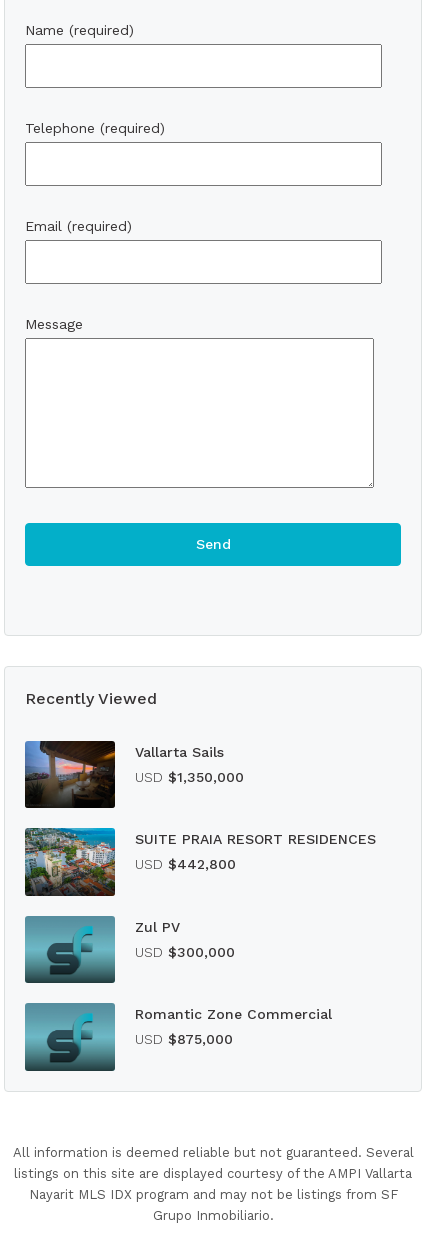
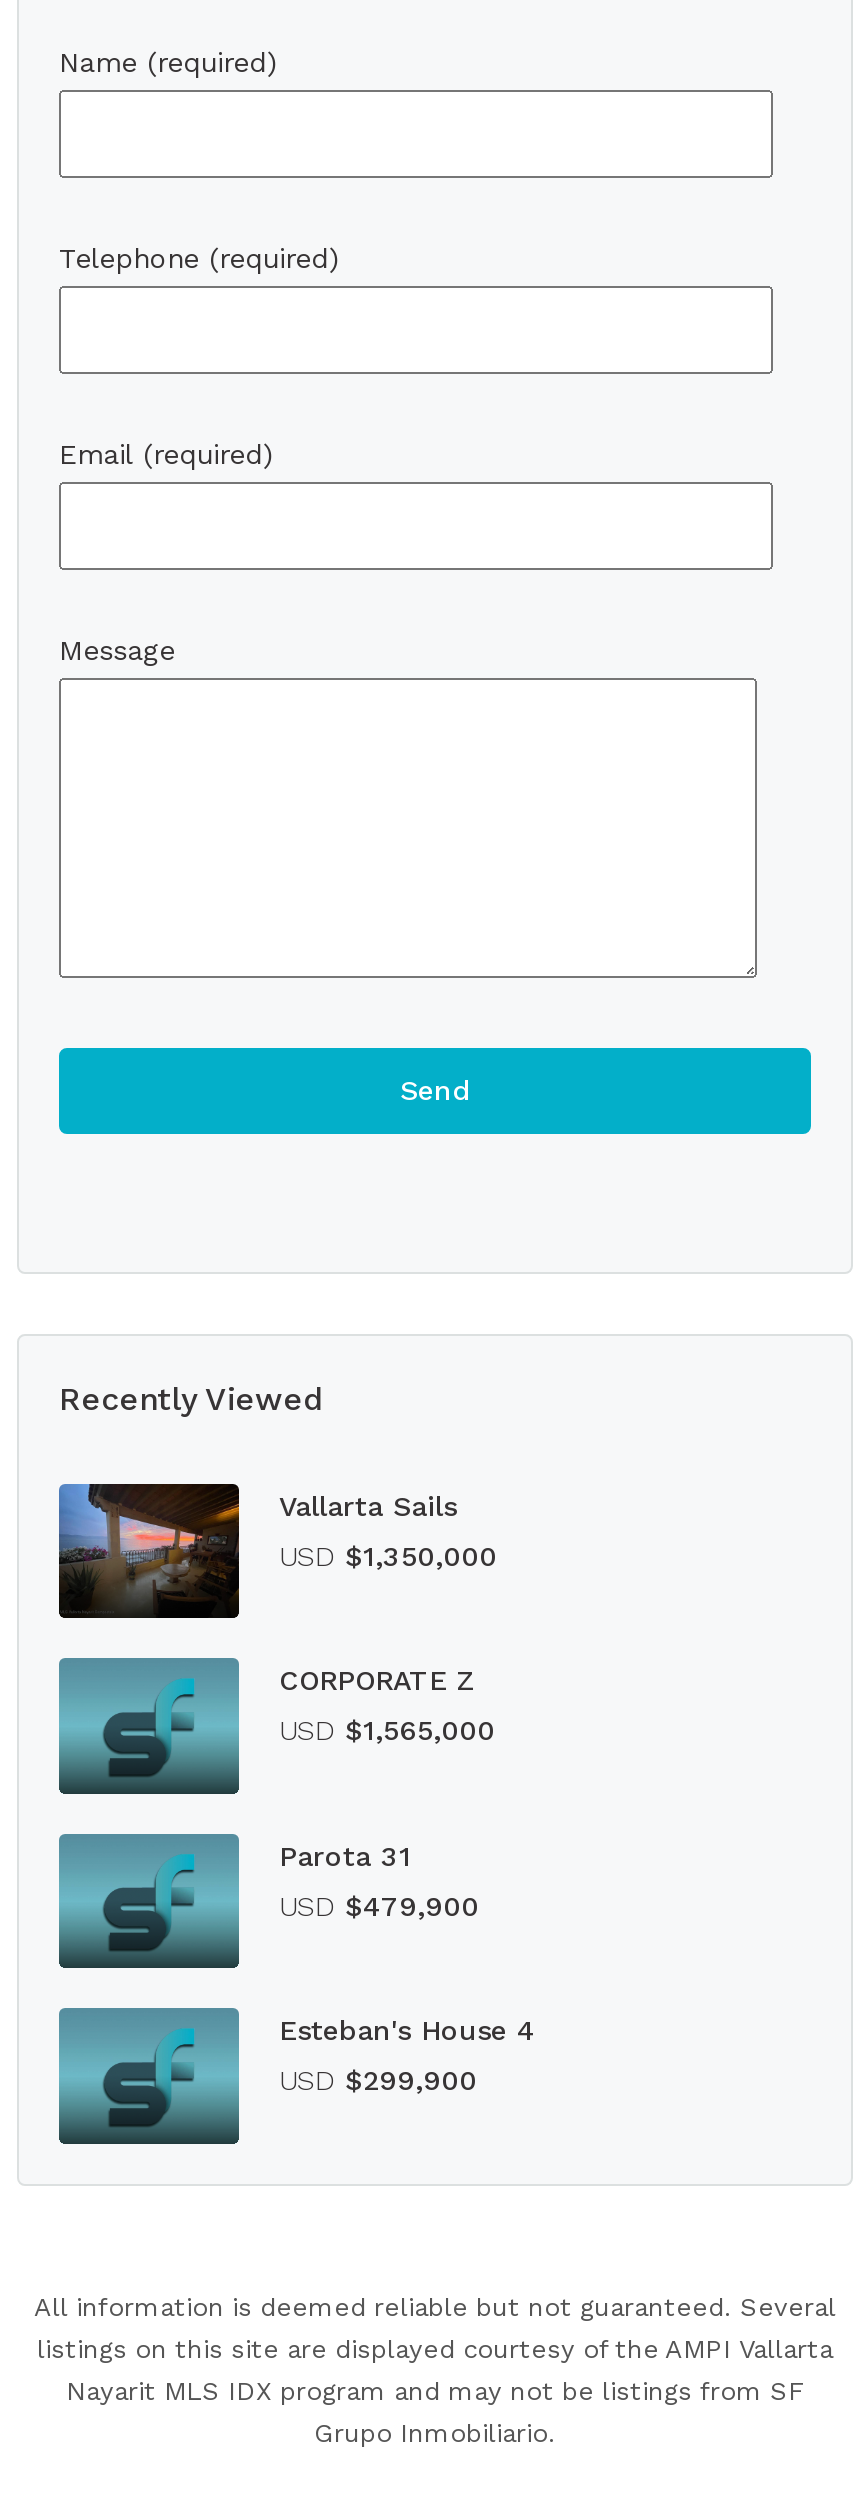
[24,828,376,896] [image] | SUITE PRAIA RESORT RESIDENCES -> [57,1658,475,1794] [image] | CORPORATE Z
[135,856,236,872] USD $442,800 -> [279,1715,495,1747] USD $1,565,000
[135,919,180,935] Zul PV -> [279,1840,411,1872] Parota 31
[135,944,235,960] USD $300,000 -> [279,1890,479,1922] USD $479,900
[135,1006,332,1022] Romantic Zone Commercial -> [279,2015,537,2047] Esteban's House 4
[135,1031,233,1047] USD $875,000 -> [279,2065,477,2097] USD $299,900

